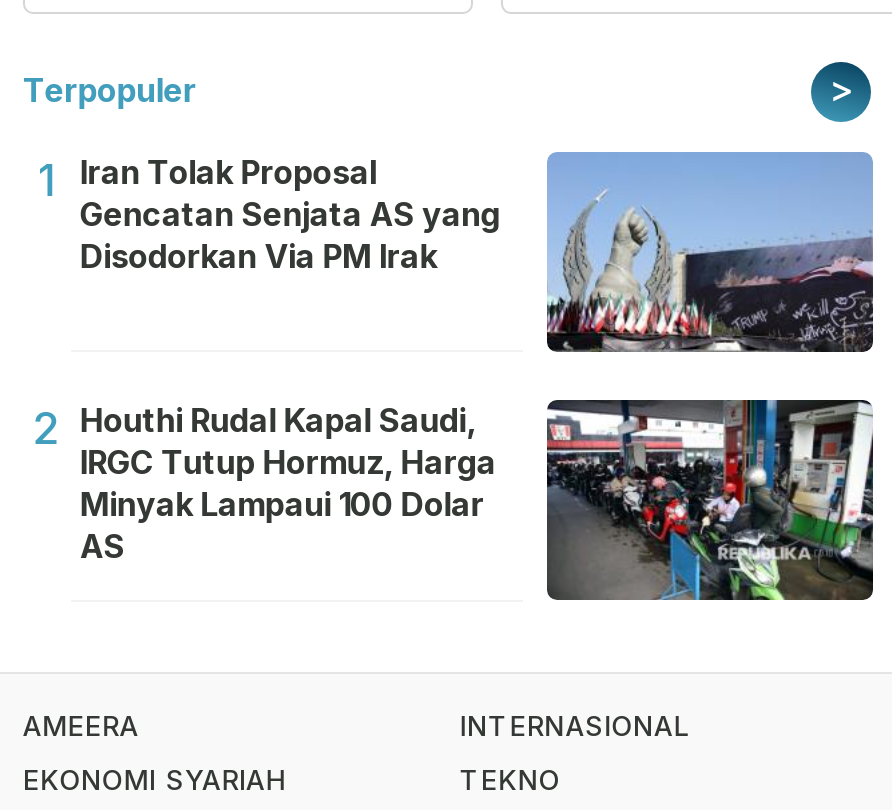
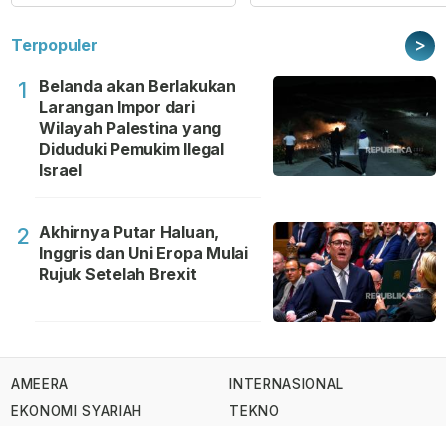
[80,151,873,352] [image] | Iran Tolak Proposal | Gencatan Senjata AS yang | Disodorkan Via PM Irak -> [39,75,437,179] [image] | Belanda akan Berlakukan | Larangan Impor dari | Wilayah Palestina yang | Diduduki Pemukim Ilegal | Israel
[32,398,873,602] [image] | 2 Houthi Rudal Kapal Saudi, | IRGC Tutup Hormuz, Harga | Minyak Lampaui 100 Dolar | AS -> [16,221,437,323] [image] | 2 Akhirnya Putar Haluan, | Inggris dan Uni Eropa Mulai | Rujuk Setelah Brexit

